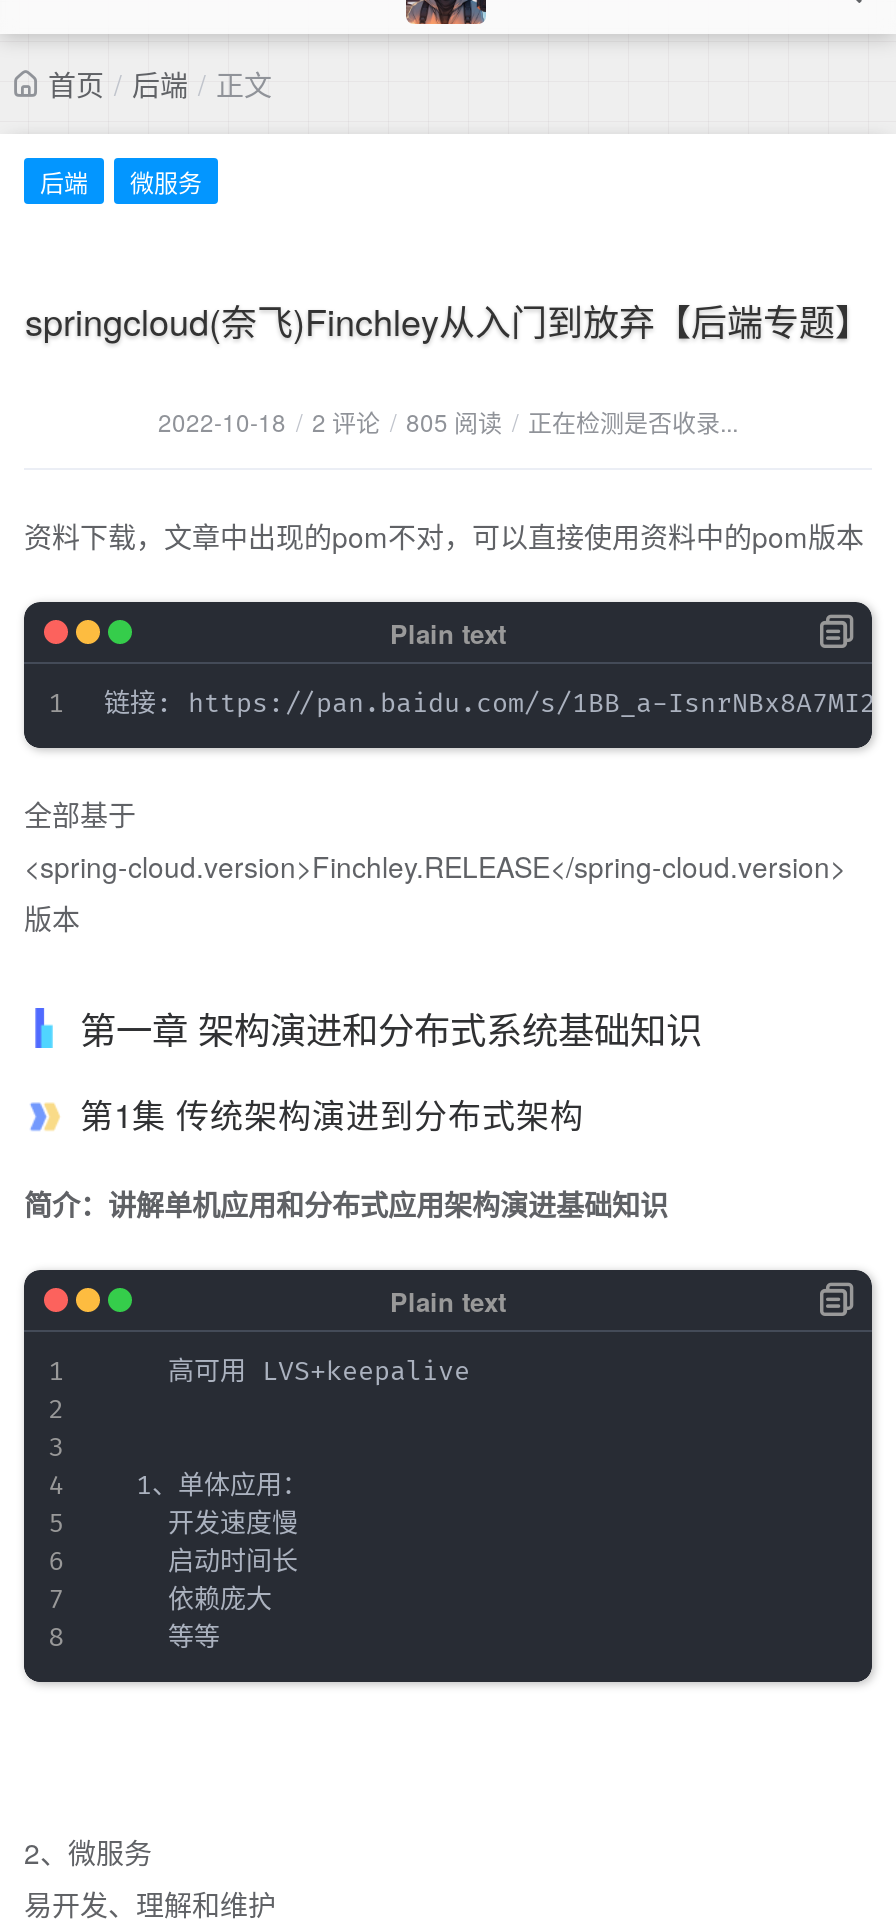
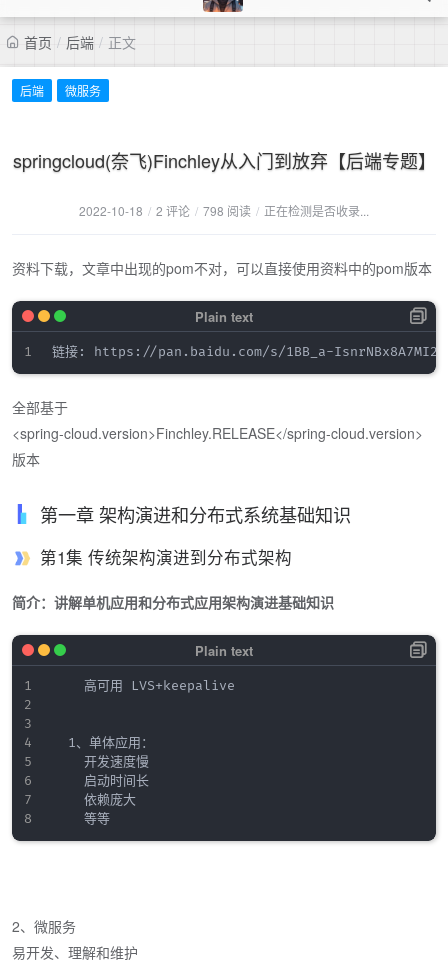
[158,404,738,438] 2022-10-18 / 2 评论 / 805 阅读 / 正在检测是否收录... -> [79,202,369,219] 2022-10-18 / 2 评论 / 798 阅读 / 正在检测是否收录...

